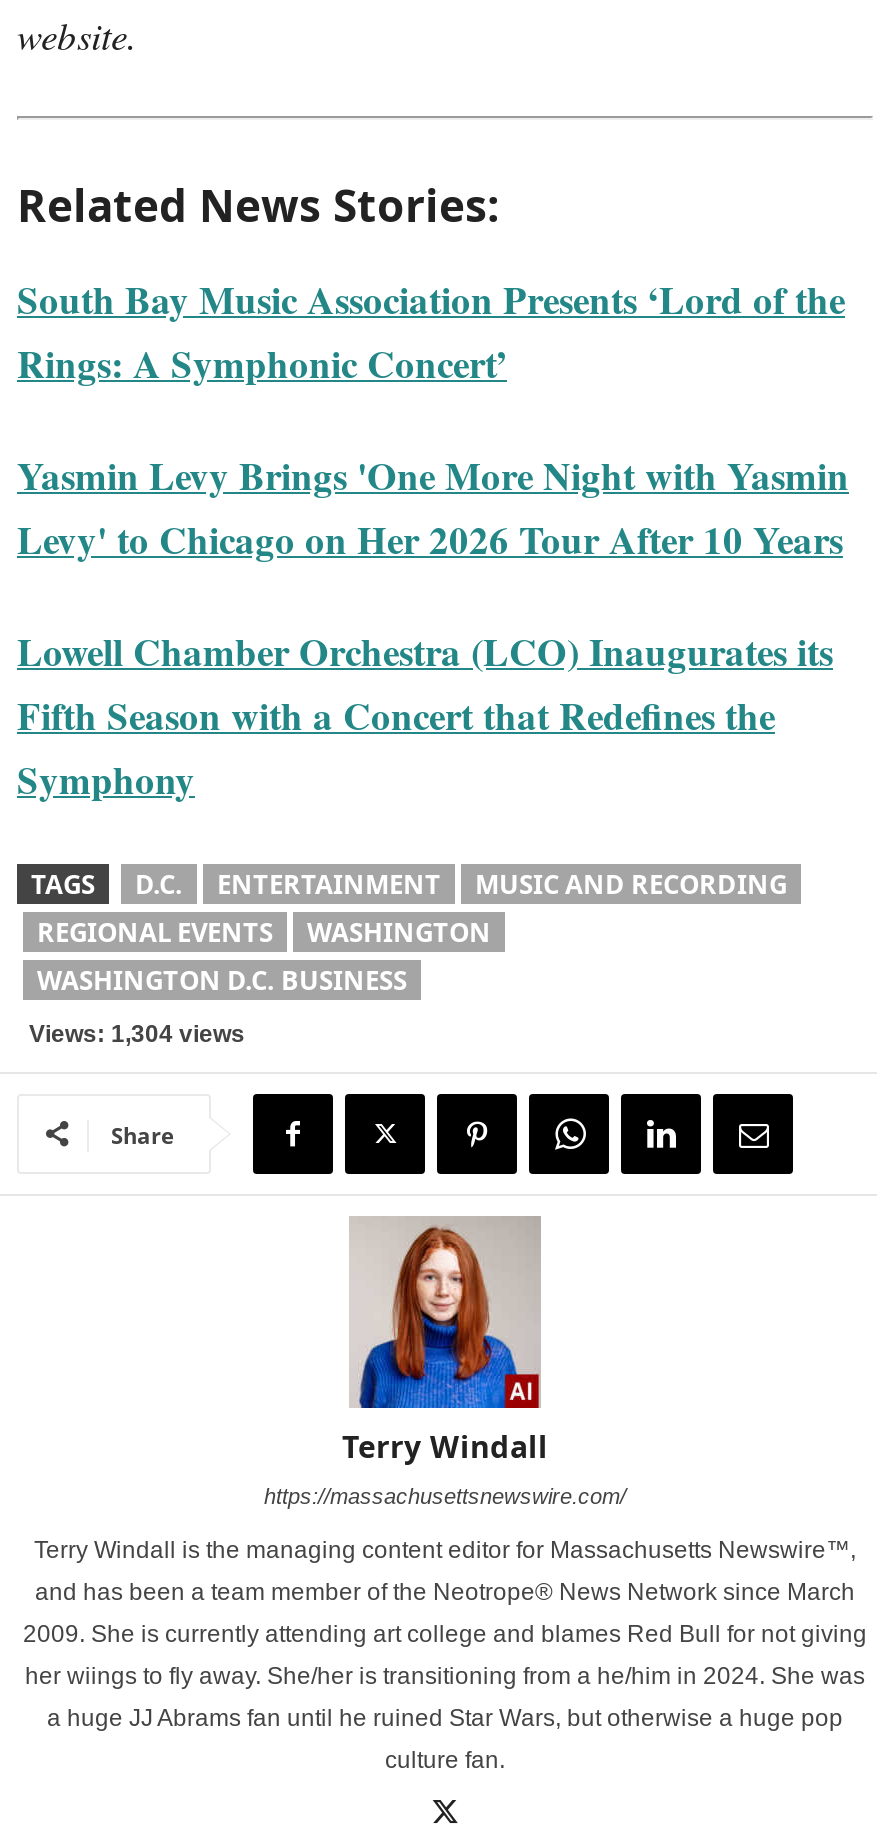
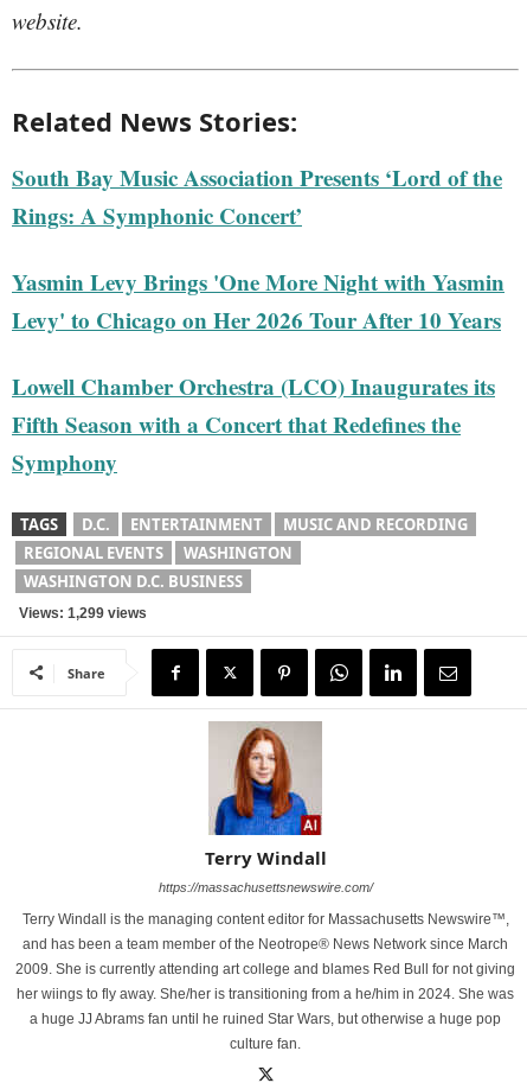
[17,1020,245,1048] Views: 1,304 views -> [12,605,147,622] Views: 1,299 views

